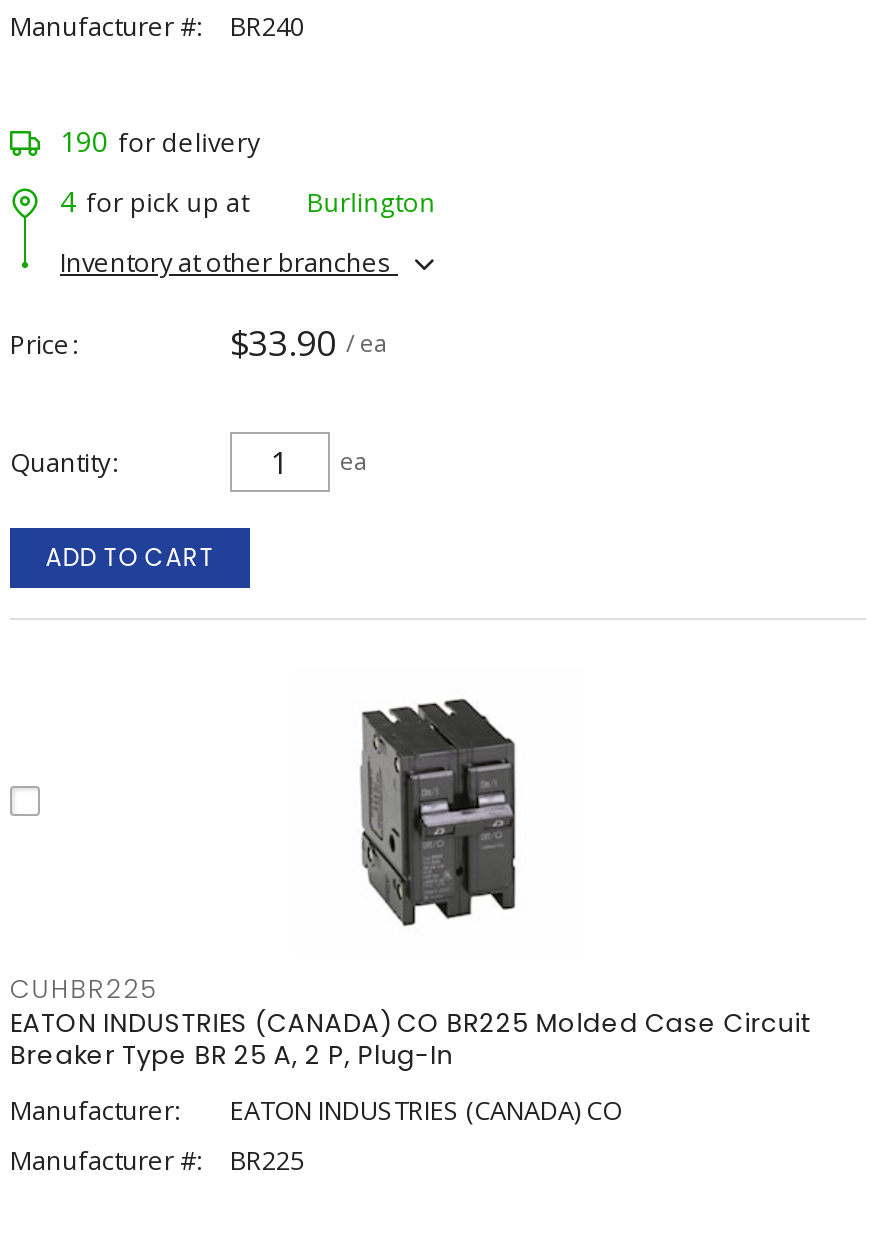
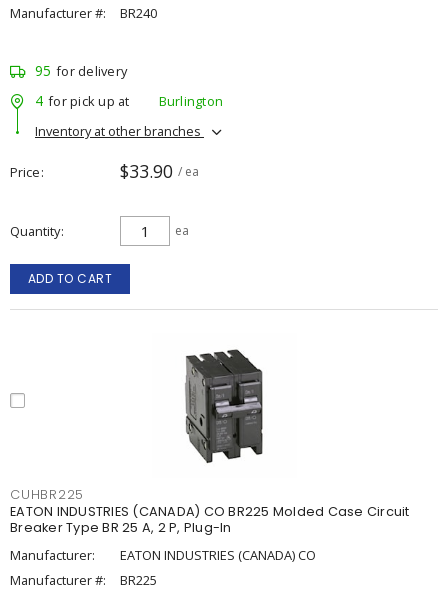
[60,122,260,160] 190 for delivery -> [35,61,127,80] 95 for delivery

